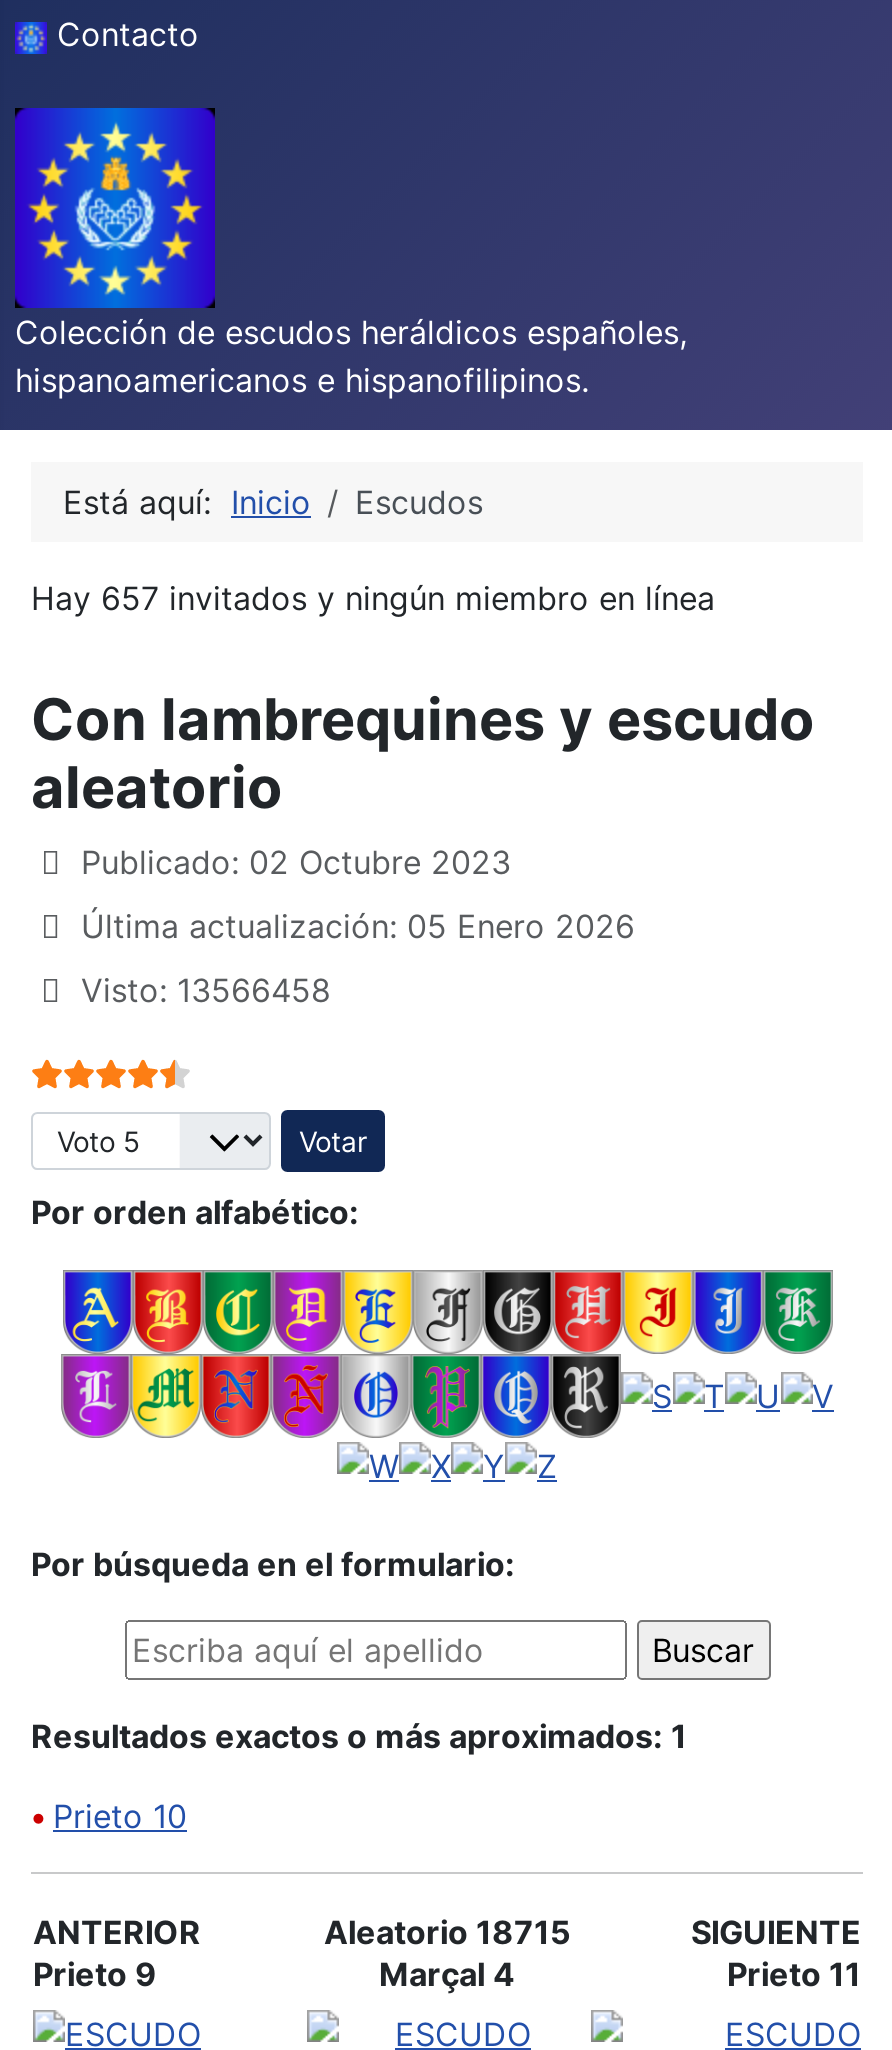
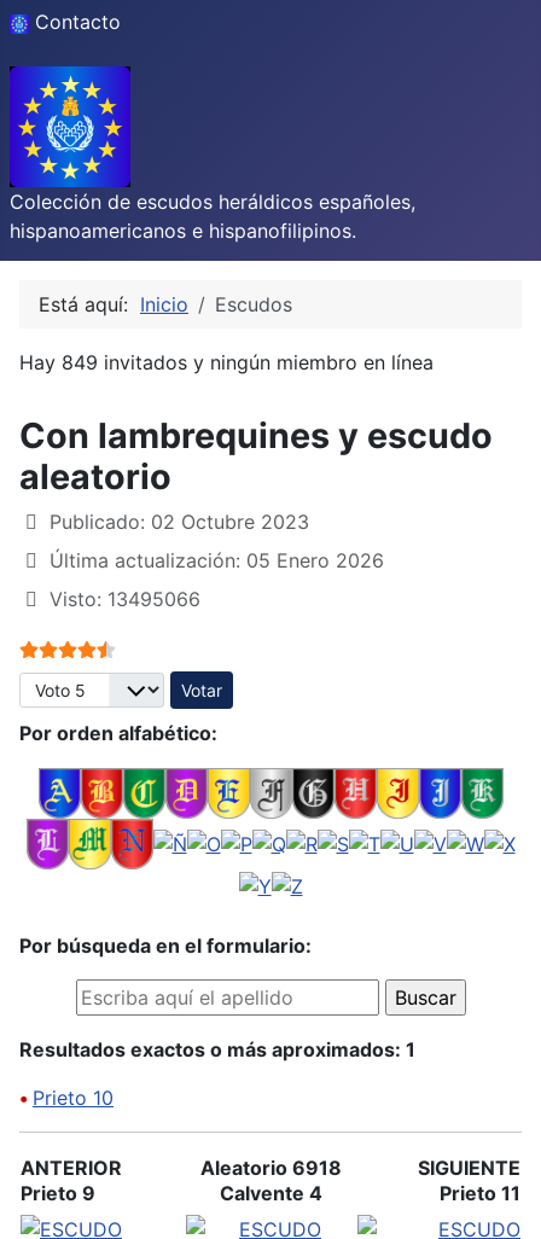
[31,578,715,618] Hay 657 invitados y ningún miembro en línea -> [19,350,434,374] Hay 849 invitados y ningún miembro en línea
[81,970,331,1010] Visto: 13566458 -> [50,587,200,611] Visto: 13495066
[43,1352,851,1484] [image] -> [25,818,516,896] [image]
[324,1912,570,1994] Aleatorio 18715 | Marçal 4 -> [200,1156,341,1205] Aleatorio 6918 | Calvente 4

